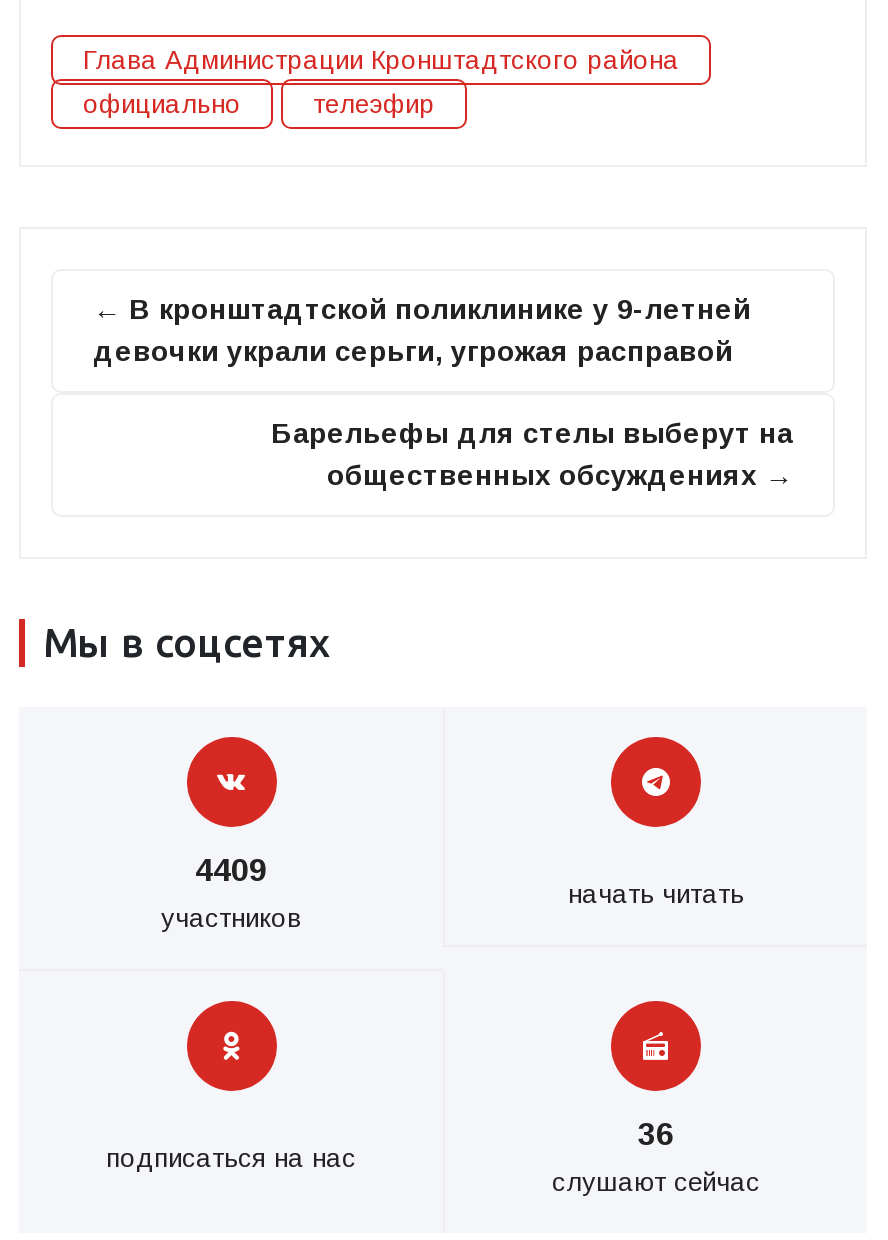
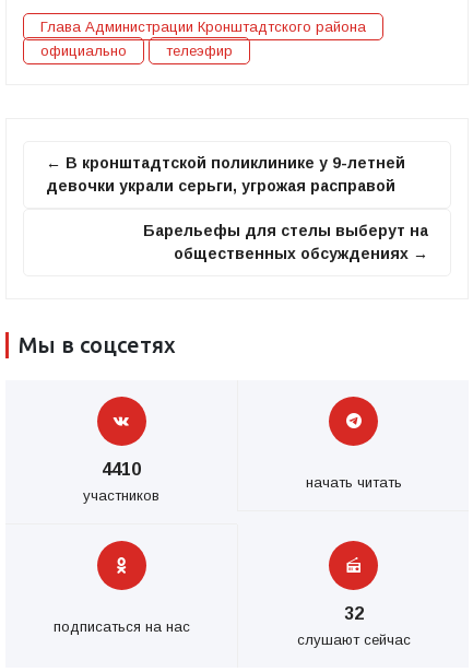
[195,853,267,887] 4409 -> [102,460,141,479] 4410
[638,1117,674,1151] 36 -> [344,604,363,623] 32

